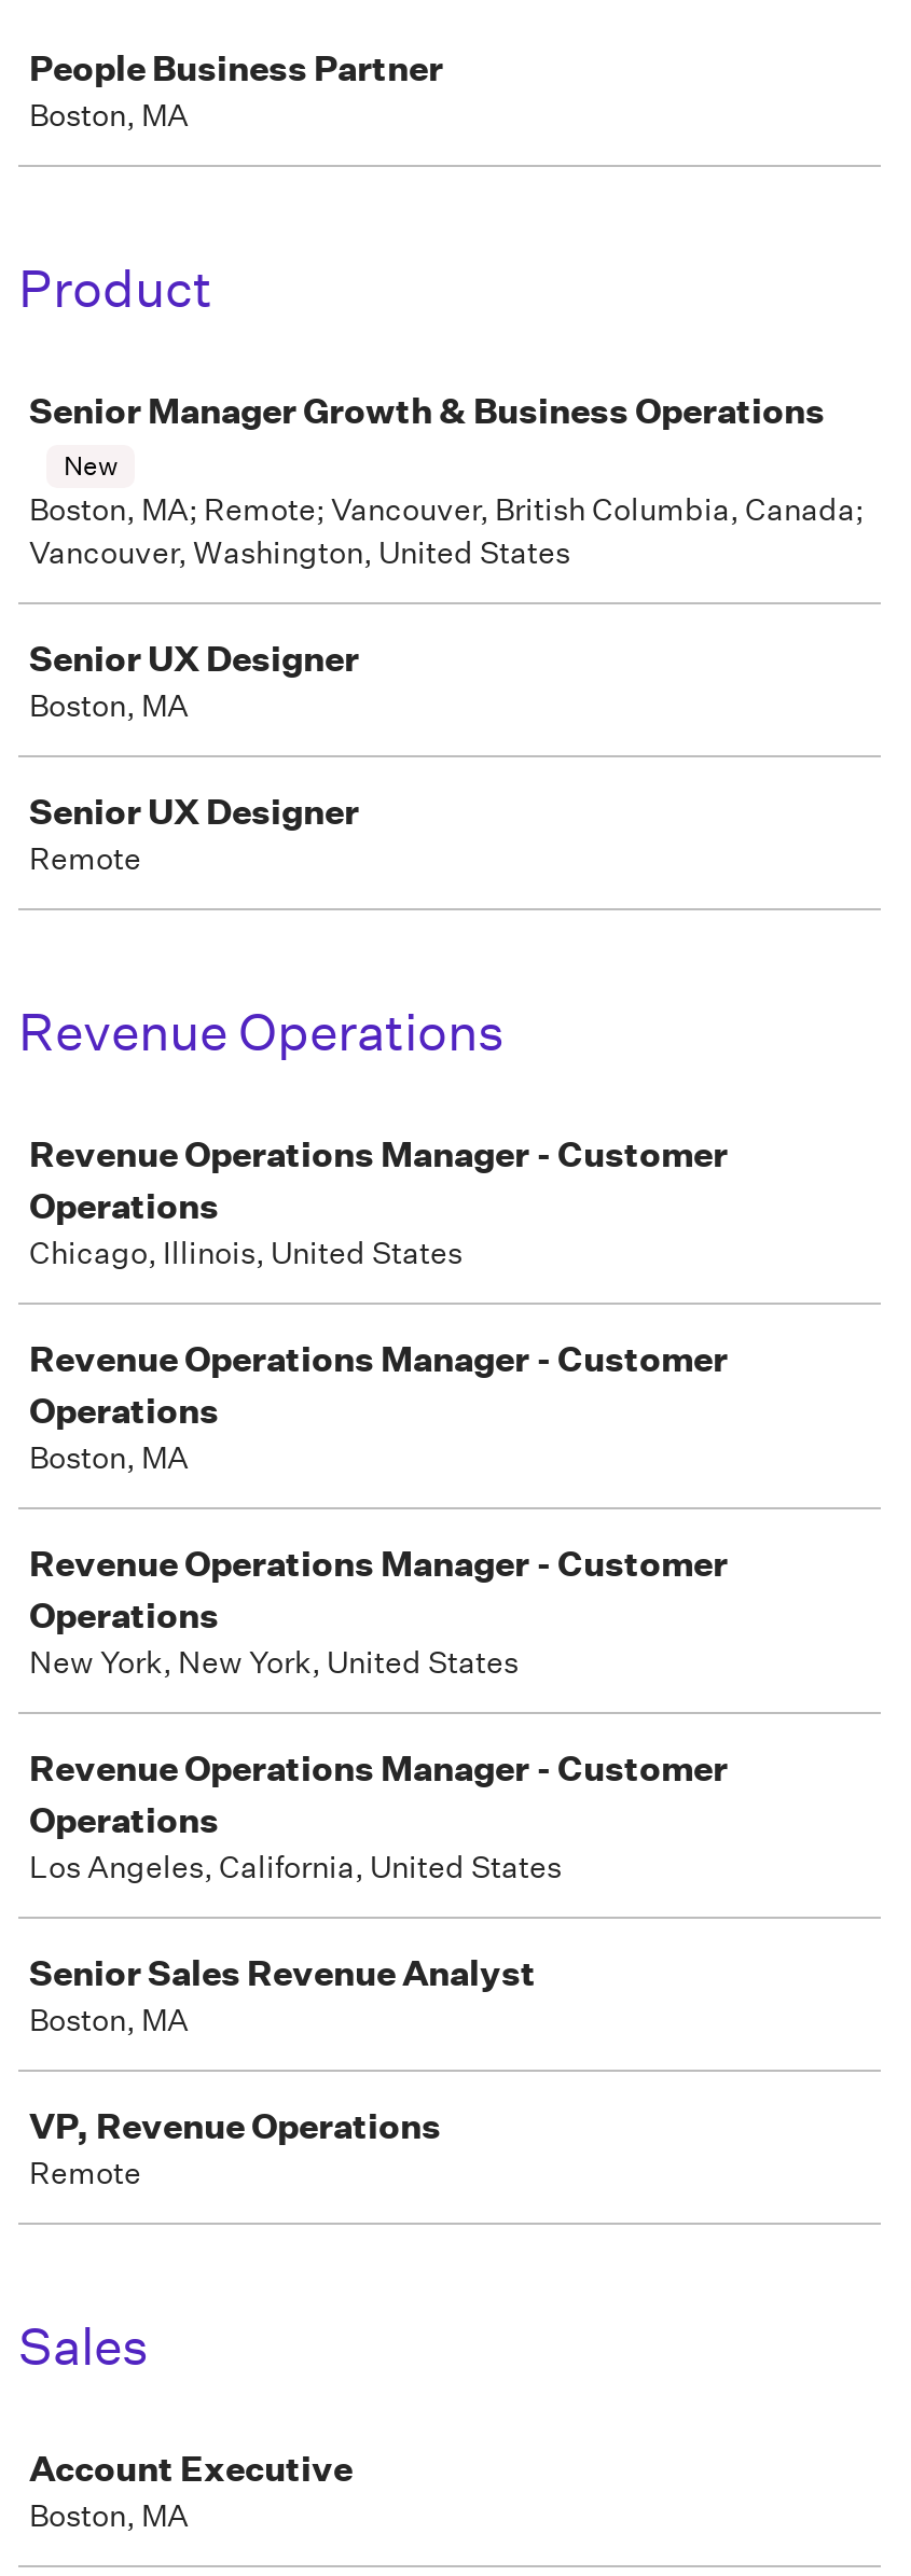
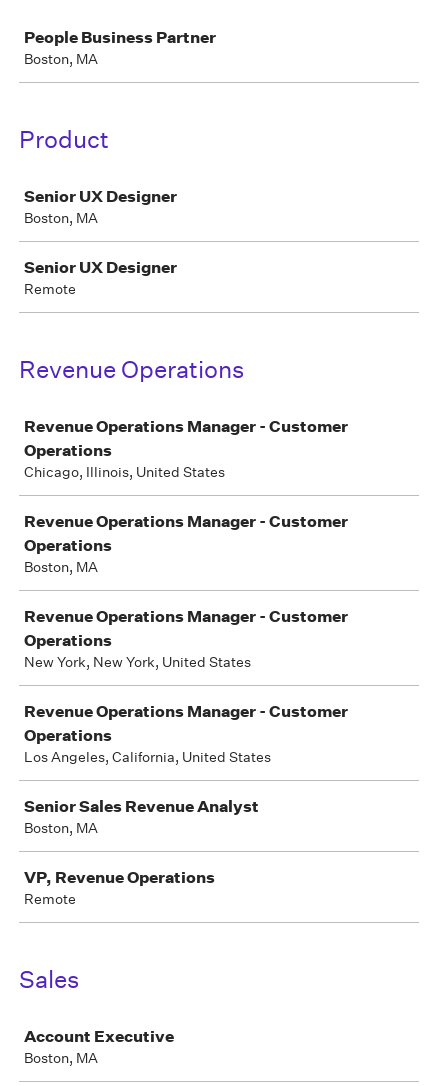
[29,389,864,572] Senior Manager Growth & Business Operations | New | Boston, MA; Remote; Vancouver, British Columbia, Canada; | Vancouver, Washington, United States -> none

